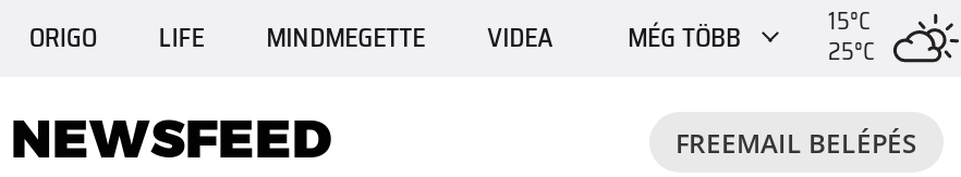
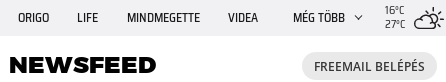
[828,10,874,65] 15°C | 25°C -> [385,5,405,30] 16°C | 27°C

